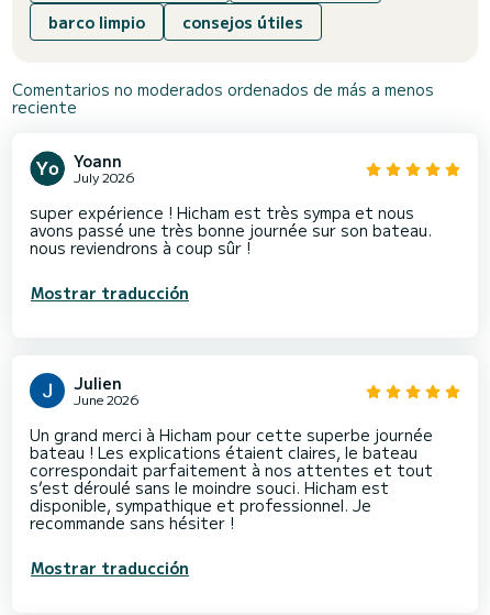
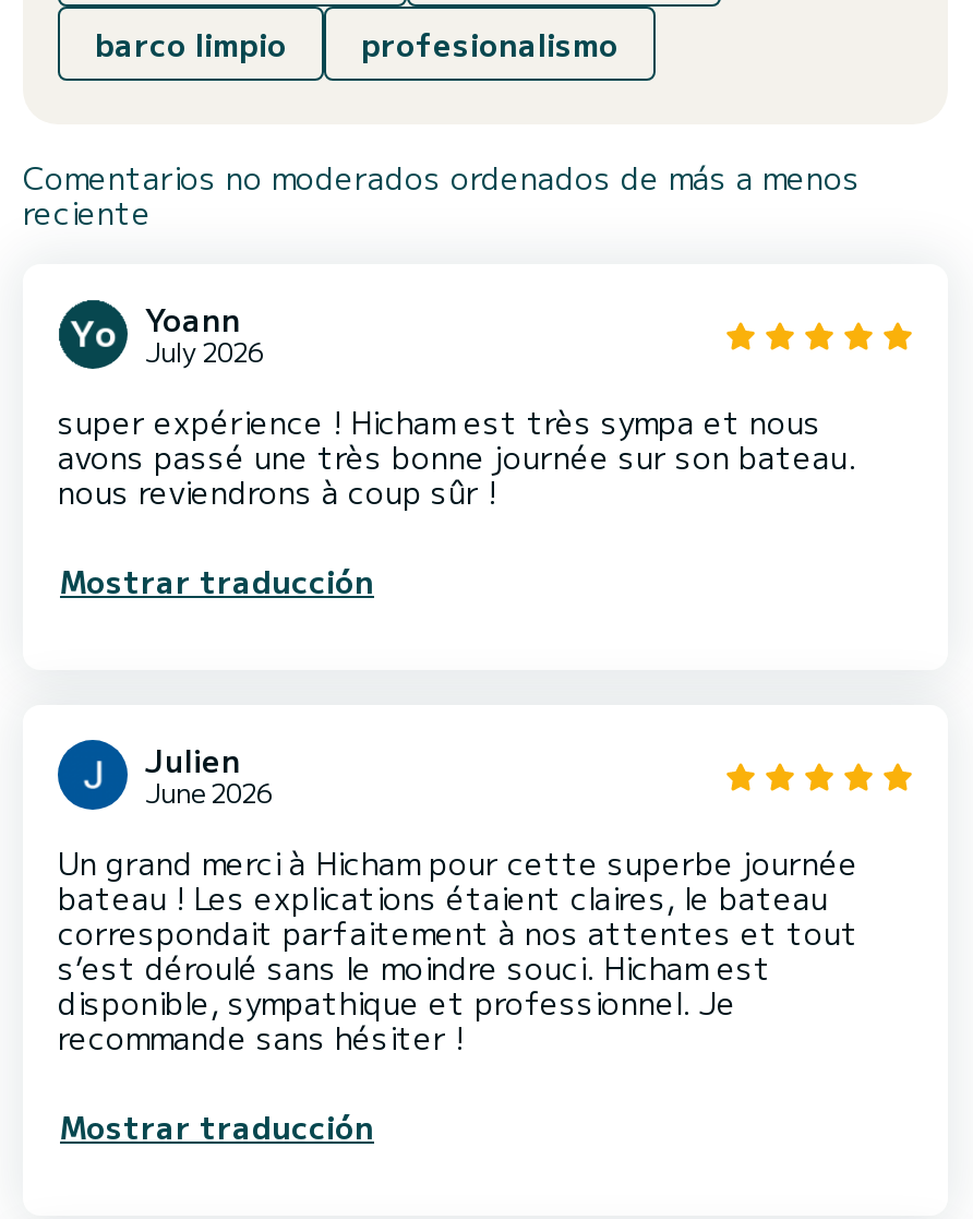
[182,11,303,33] consejos útiles -> [361,21,618,65] profesionalismo

